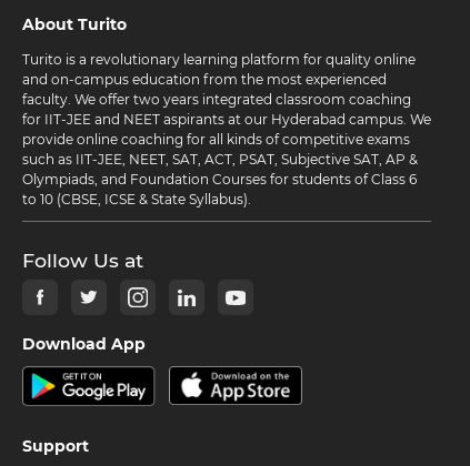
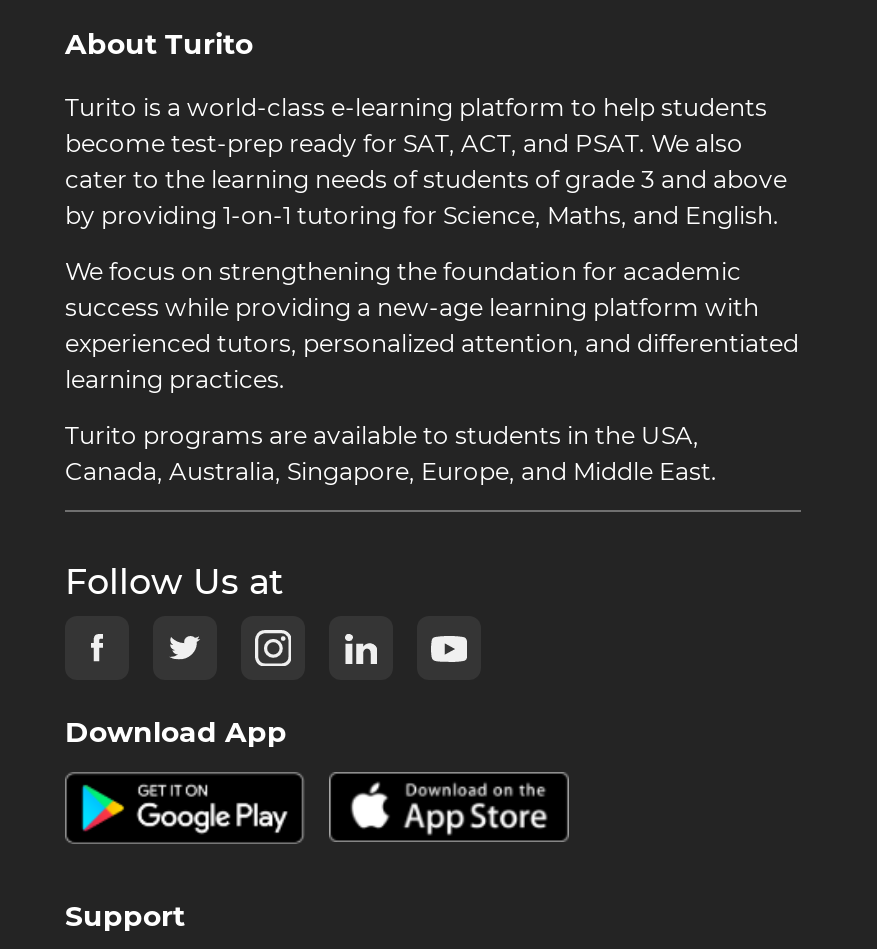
[22,51,431,208] Turito is a revolutionary learning platform for quality online | and on-campus education from the most experienced | faculty. We offer two years integrated classroom coaching | for IIT-JEE and NEET aspirants at our Hyderabad campus. We | provide online coaching for all kinds of competitive exams | such as IIT-JEE, NEET, SAT, ACT, PSAT, Subjective SAT, AP & | Olympiads, and Foundation Courses for students of Class 6 | to 10 (CBSE, ICSE & State Syllabus). -> [65,92,799,486] Turito is a world-class e-learning platform to help students | become test-prep ready for SAT, ACT, and PSAT. We also | cater to the learning needs of students of grade 3 and above | by providing 1-on-1 tutoring for Science, Maths, and English. | We focus on strengthening the foundation for academic | success while providing a new-age learning platform with | experienced tutors, personalized attention, and differentiated | learning practices. | Turito programs are available to students in the USA, | Canada, Australia, Singapore, Europe, and Middle East.

